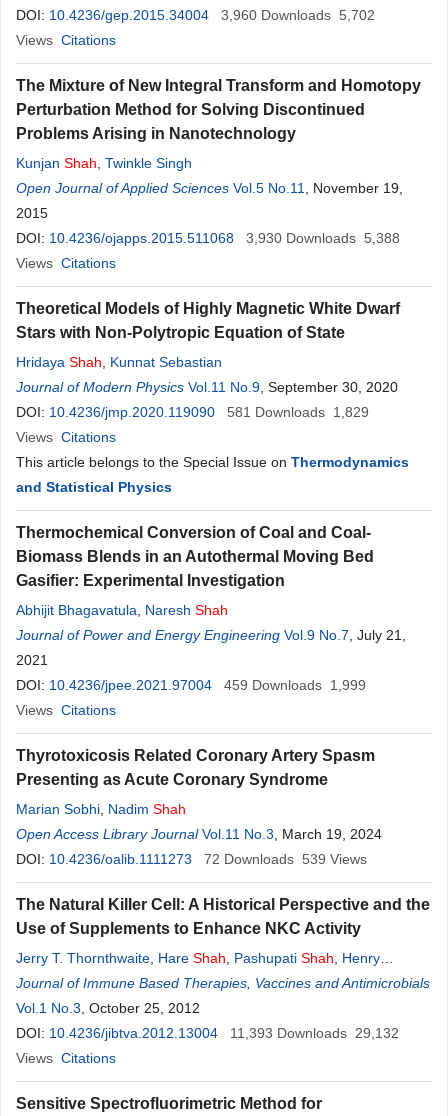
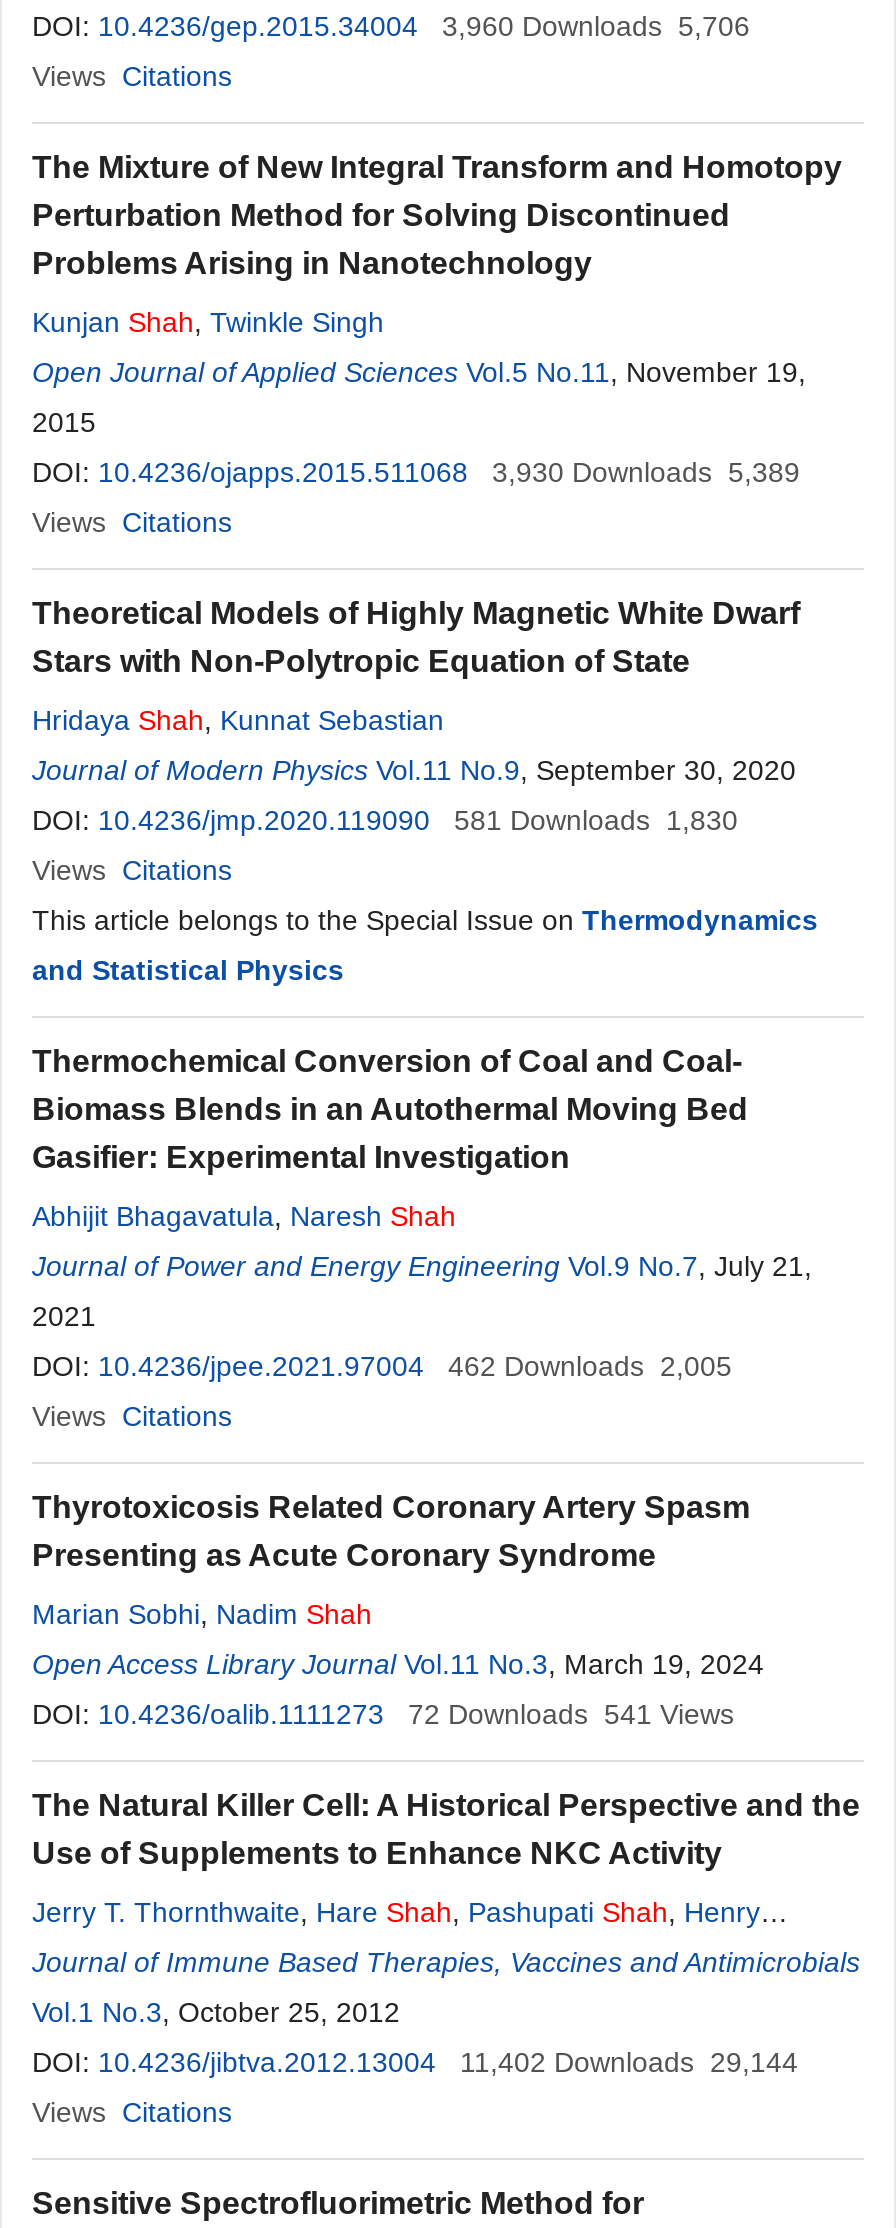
[16,7,375,23] DOI: 10.4236/gep.2015.34004 3,960 Downloads 5,702 -> [32,10,750,42] DOI: 10.4236/gep.2015.34004 3,960 Downloads 5,706
[16,230,400,246] DOI: 10.4236/ojapps.2015.511068 3,930 Downloads 5,388 -> [32,456,800,488] DOI: 10.4236/ojapps.2015.511068 3,930 Downloads 5,389
[16,404,369,420] DOI: 10.4236/jmp.2020.119090 581 Downloads 1,829 -> [32,804,738,836] DOI: 10.4236/jmp.2020.119090 581 Downloads 1,830
[16,677,366,693] DOI: 10.4236/jpee.2021.97004 459 Downloads 1,999 -> [32,1350,732,1382] DOI: 10.4236/jpee.2021.97004 462 Downloads 2,005
[204,851,367,867] 72 Downloads 539 Views -> [408,1698,734,1730] 72 Downloads 541 Views
[16,1025,399,1041] DOI: 10.4236/jibtva.2012.13004 11,393 Downloads 29,132 -> [32,2046,798,2078] DOI: 10.4236/jibtva.2012.13004 11,402 Downloads 29,144

